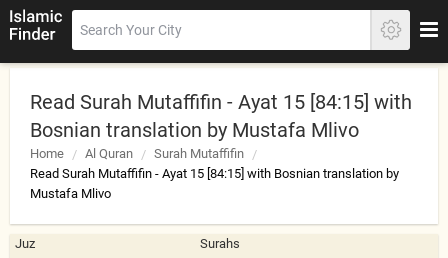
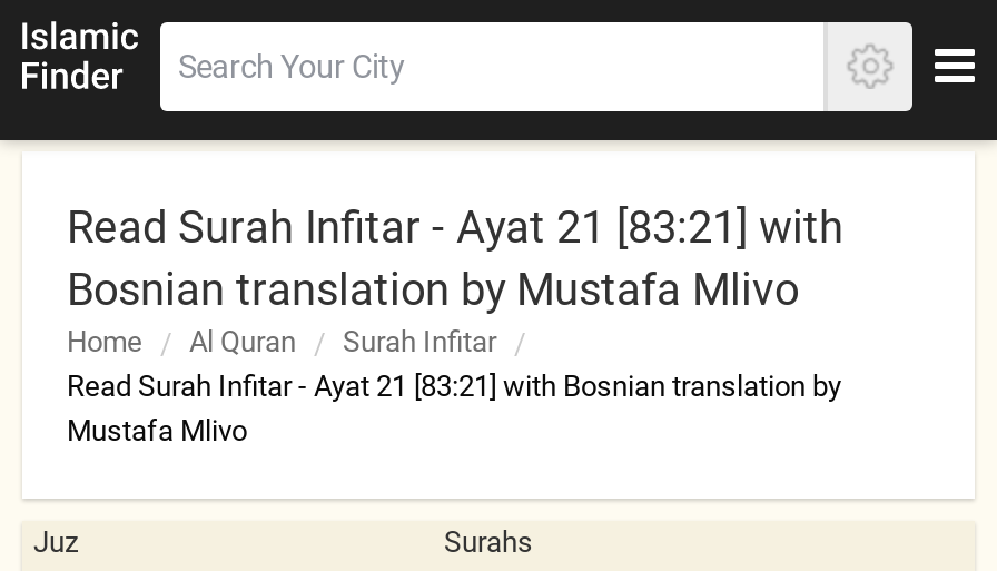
[30,90,412,114] Read Surah Mutaffifin - Ayat 15 [84:15] with -> [67,200,843,254] Read Surah Infitar - Ayat 21 [83:21] with
[154,146,244,161] Surah Mutaffifin -> [343,325,496,358] Surah Infitar
[30,166,399,181] Read Surah Mutaffifin - Ayat 15 [84:15] with Bosnian translation by -> [67,370,841,403] Read Surah Infitar - Ayat 21 [83:21] with Bosnian translation by

